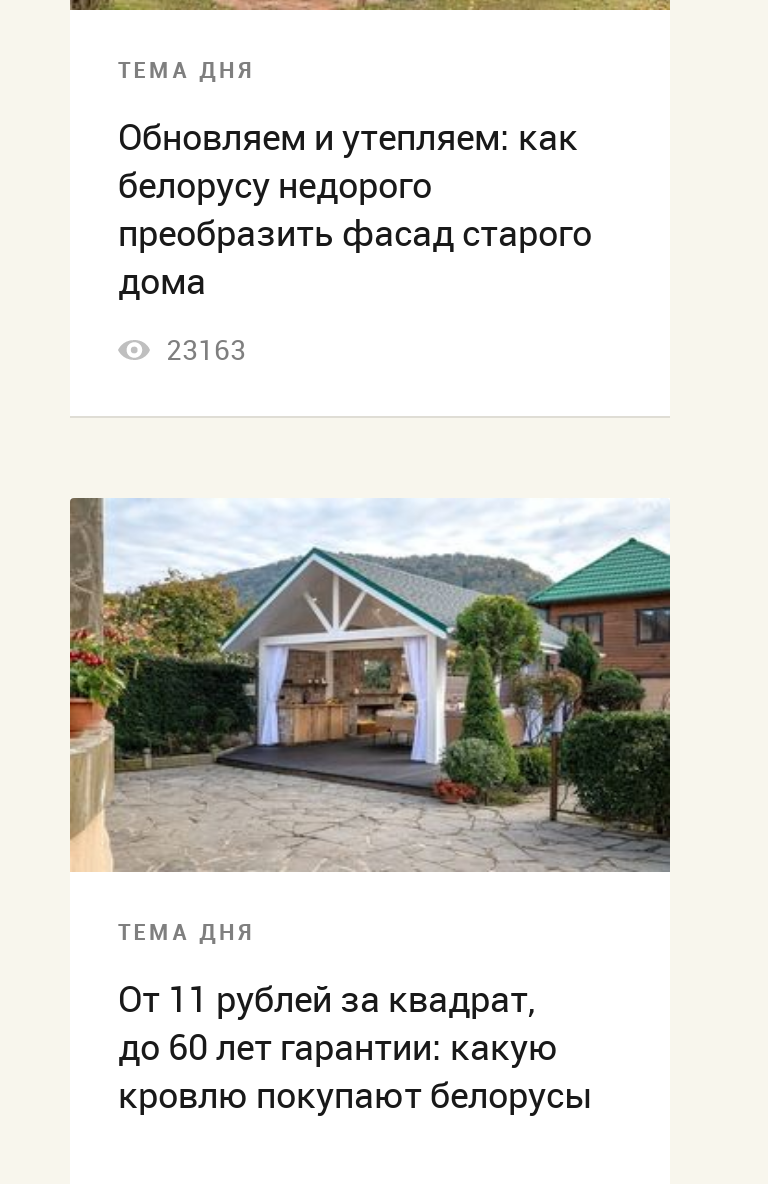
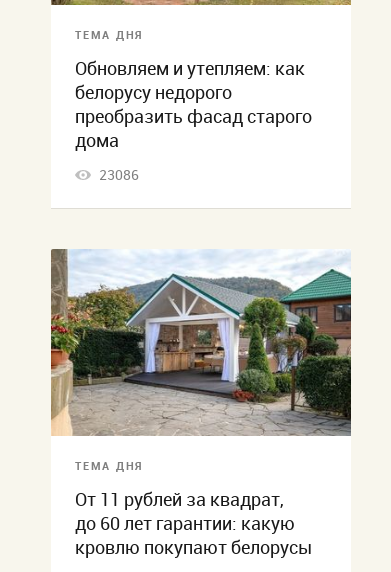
[166,334,246,366] 23163 -> [99,167,139,183] 23086

